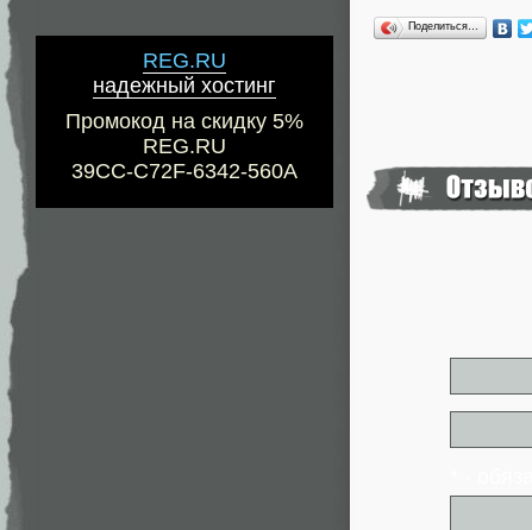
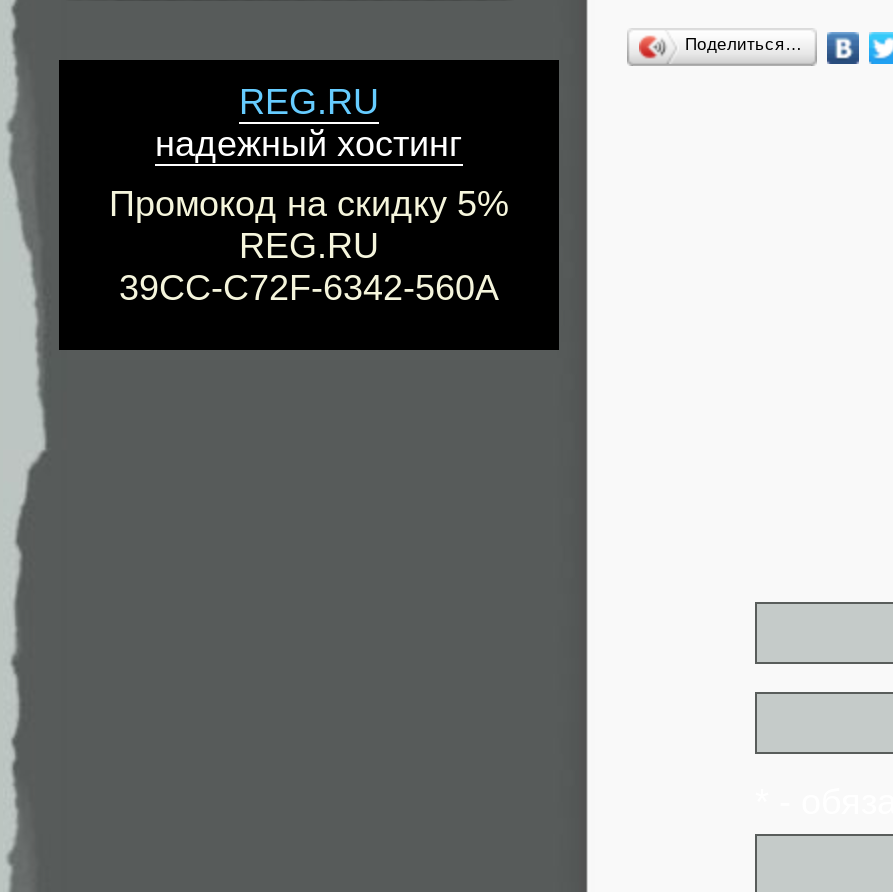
[365,166,528,212] [image] -> none

